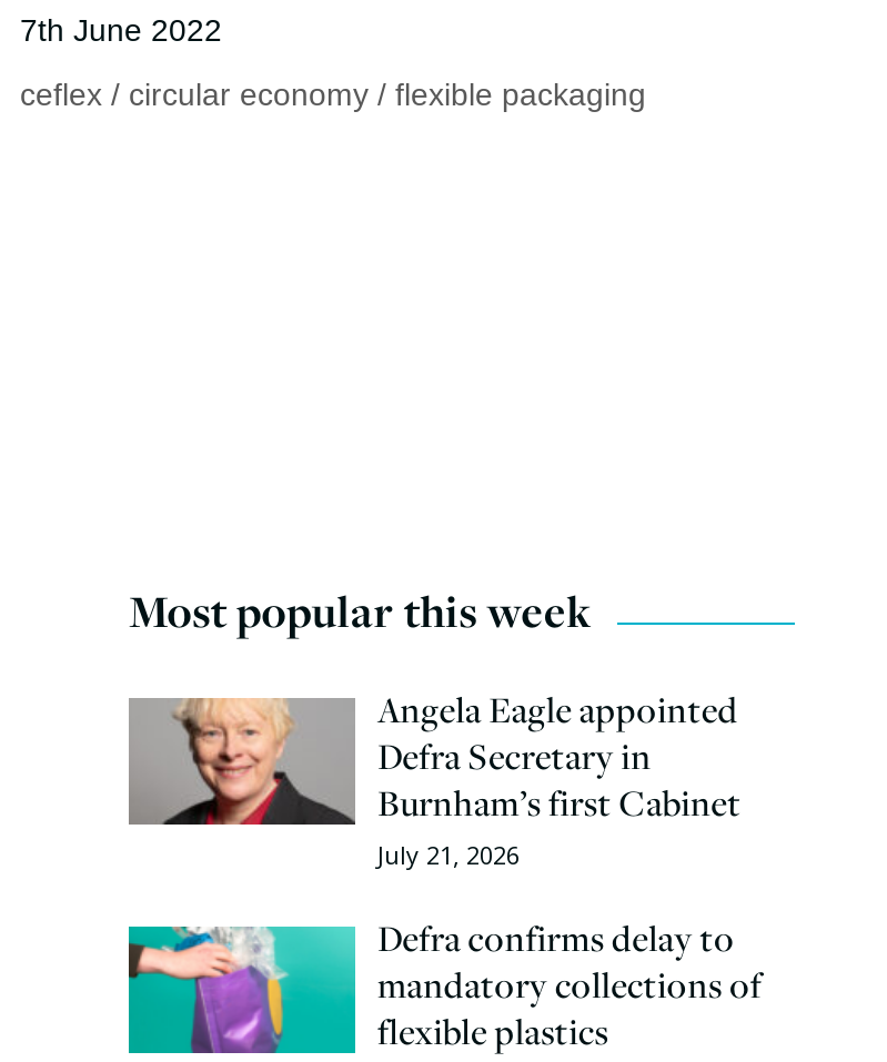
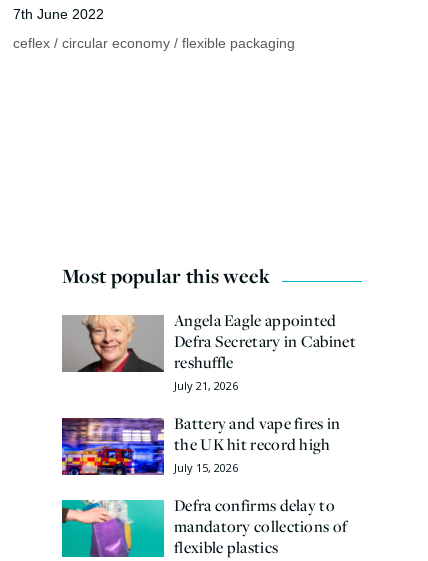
[377,730,741,826] Defra Secretary in | Burnham’s first Cabinet -> [174,330,356,373] Defra Secretary in Cabinet | reshuffle
none -> [61,412,340,476] [image] | Battery and vape fires in | the UK hit record high | July 15, 2026

